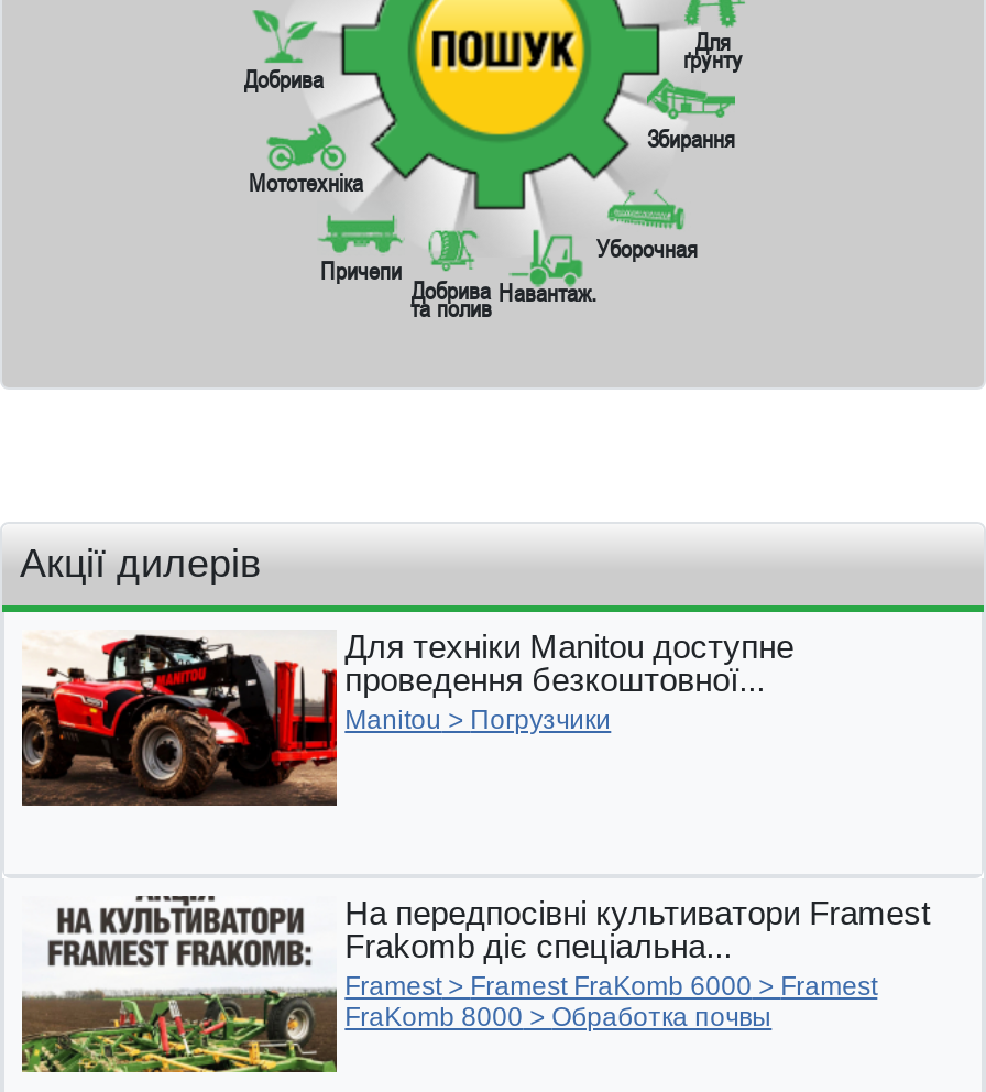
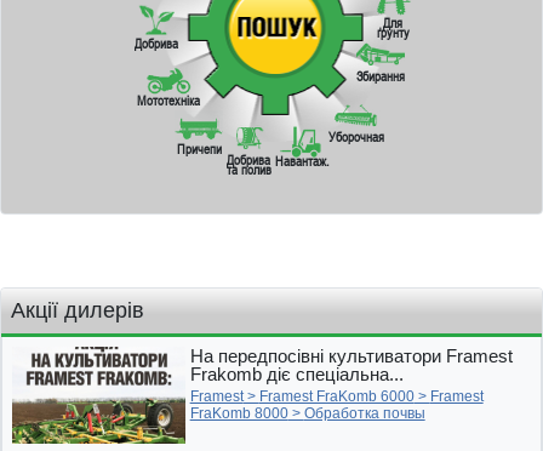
[20,628,794,808] [image] | Для техніки Manitou доступне | проведення безкоштовної... | Manitou > Погрузчики -> none

